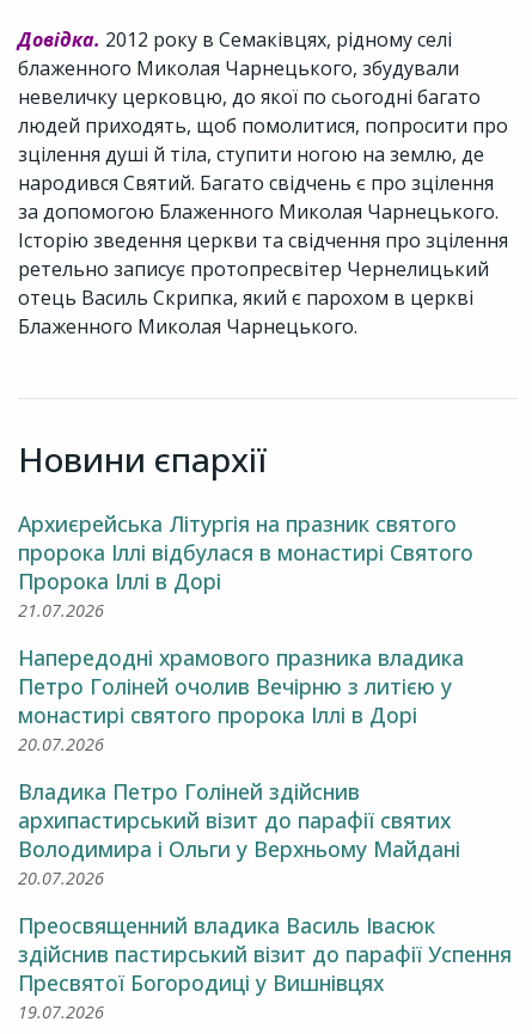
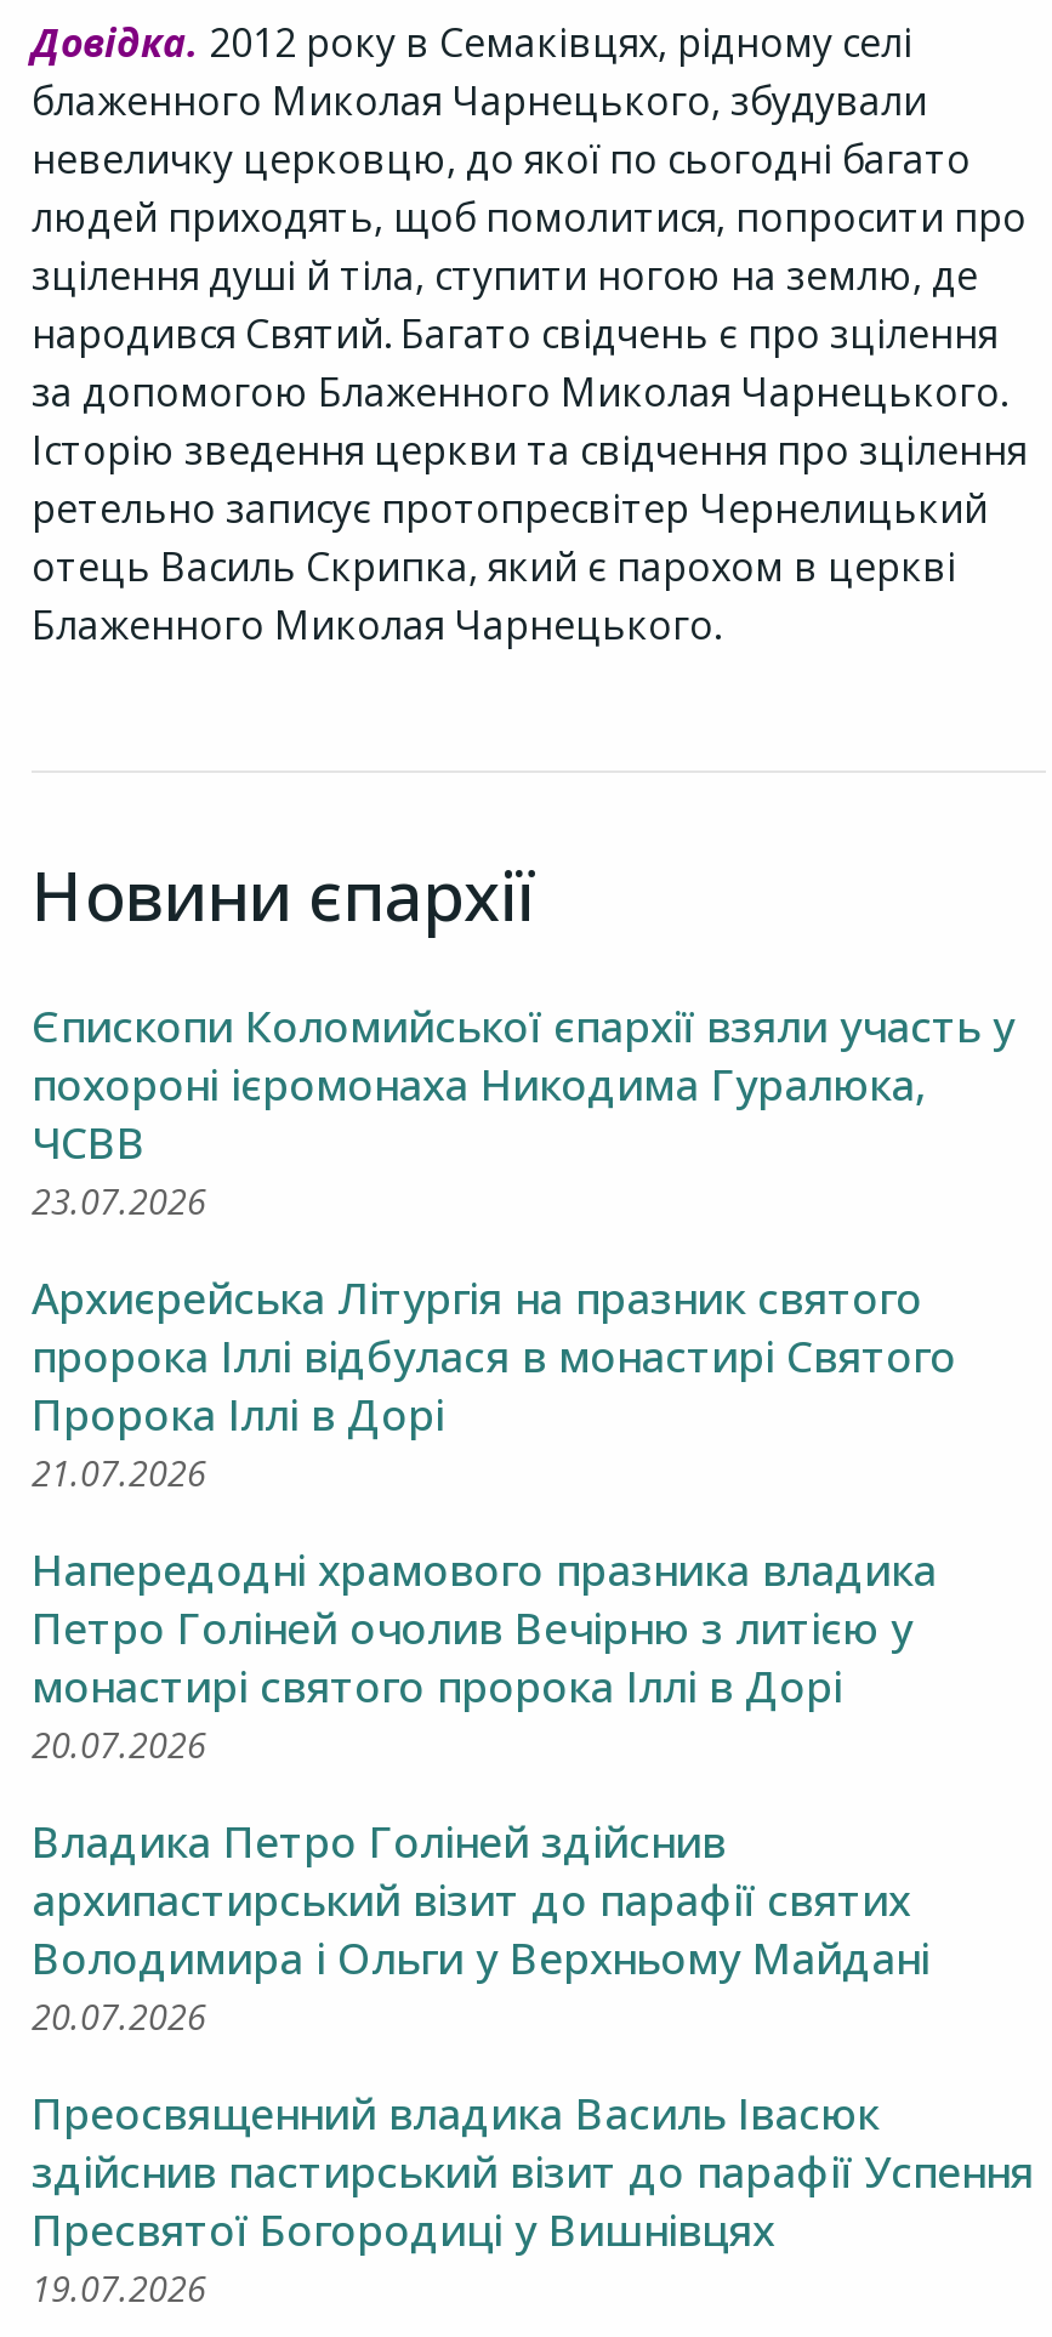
none -> [32,995,1014,1224] Єпископи Коломийської єпархії взяли участь у | похороні ієромонаха Никодима Гуралюка, | ЧСВВ | 23.07.2026

